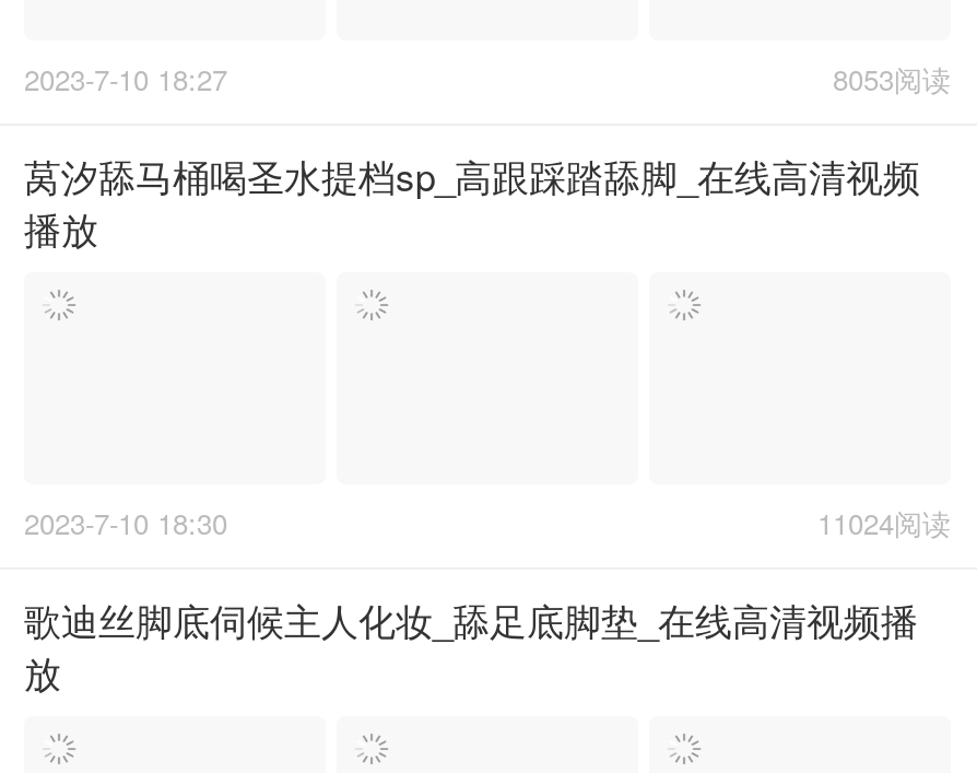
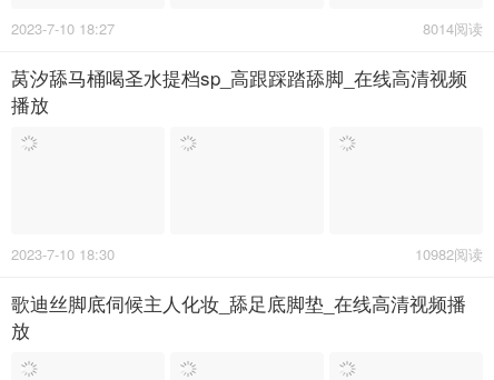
[833,59,951,100] 8053阅读 -> [423,18,483,39] 8014阅读
[817,502,951,544] 11024阅读 -> [415,244,483,265] 10982阅读

